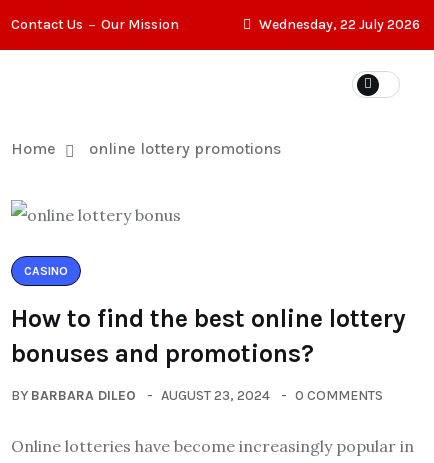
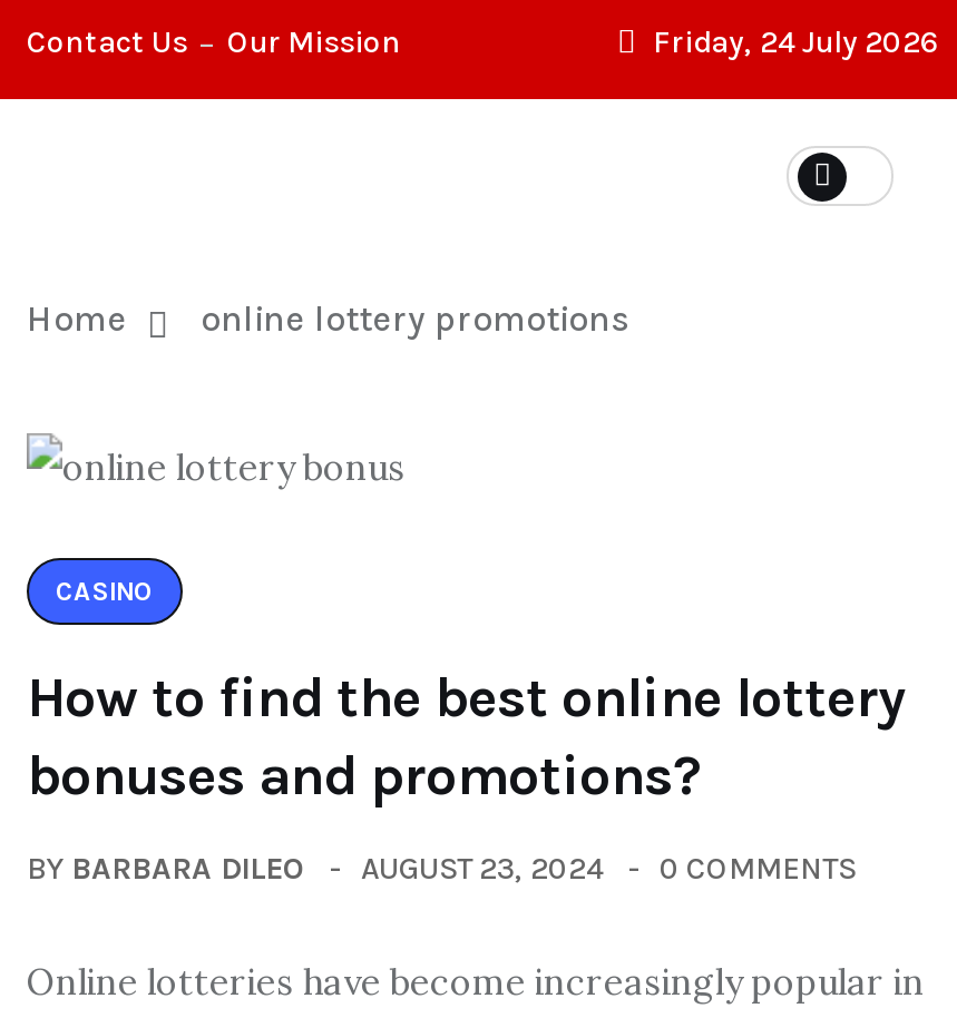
[256,16,420,33] Wednesday, 22 July 2026 -> [646,23,938,61] Friday, 24 July 2026

